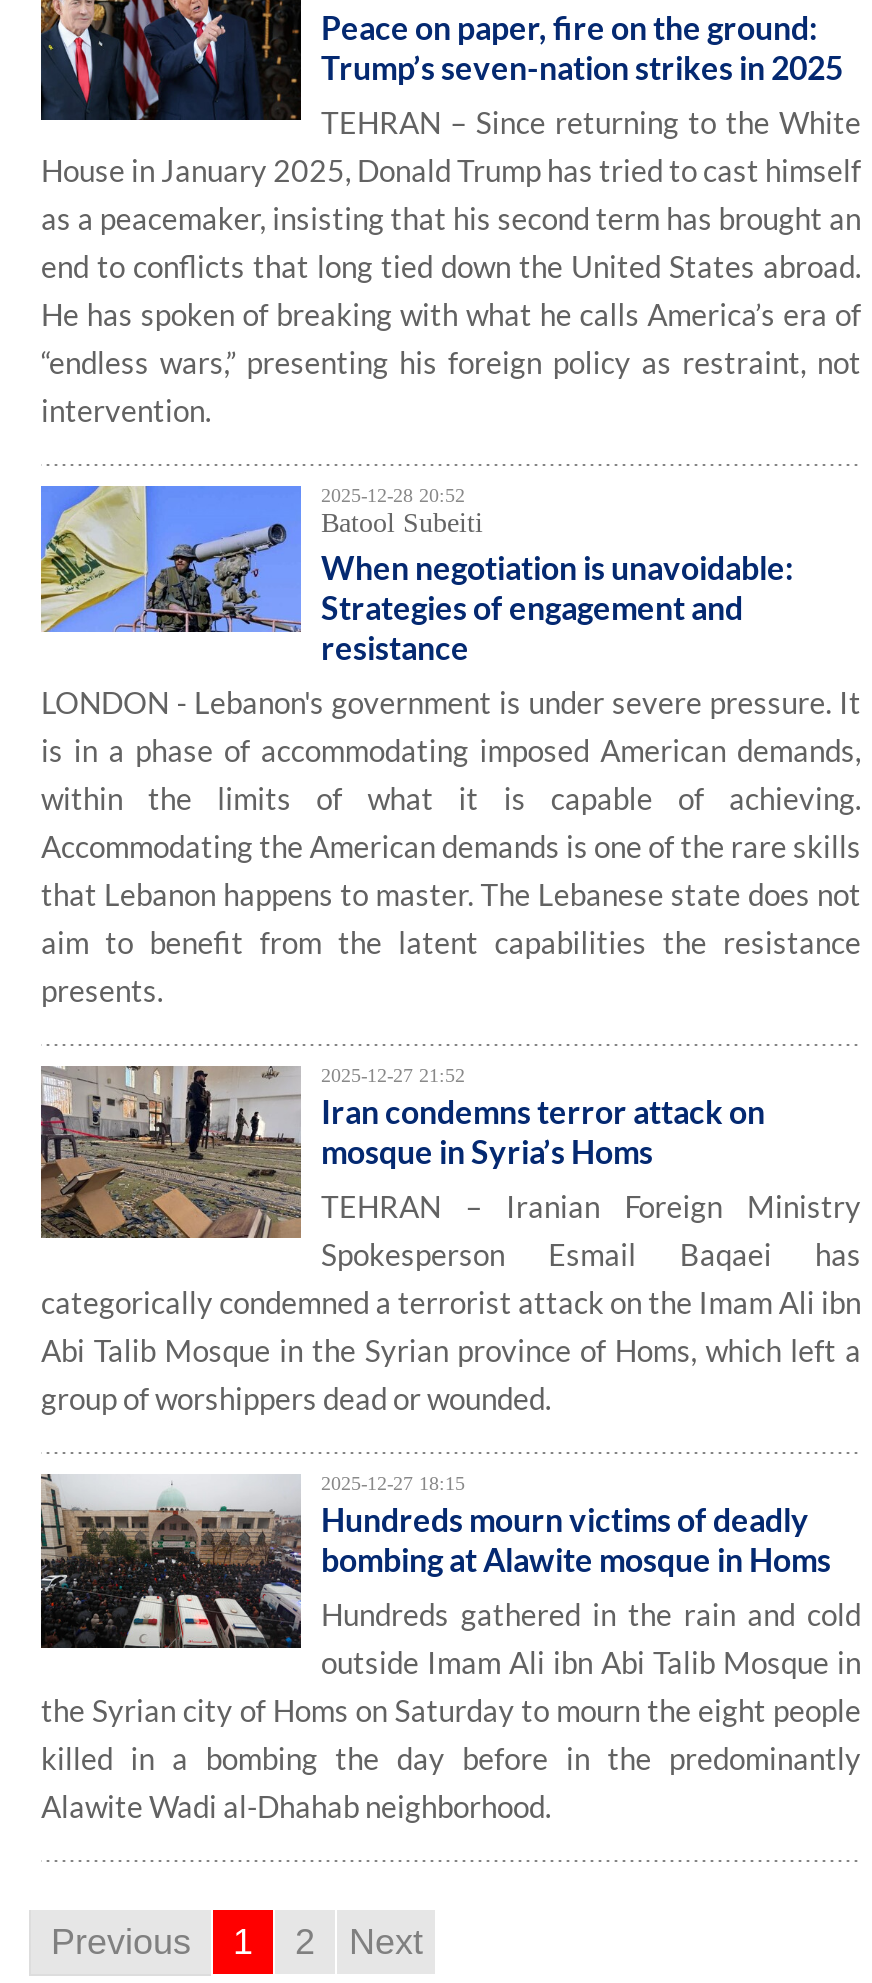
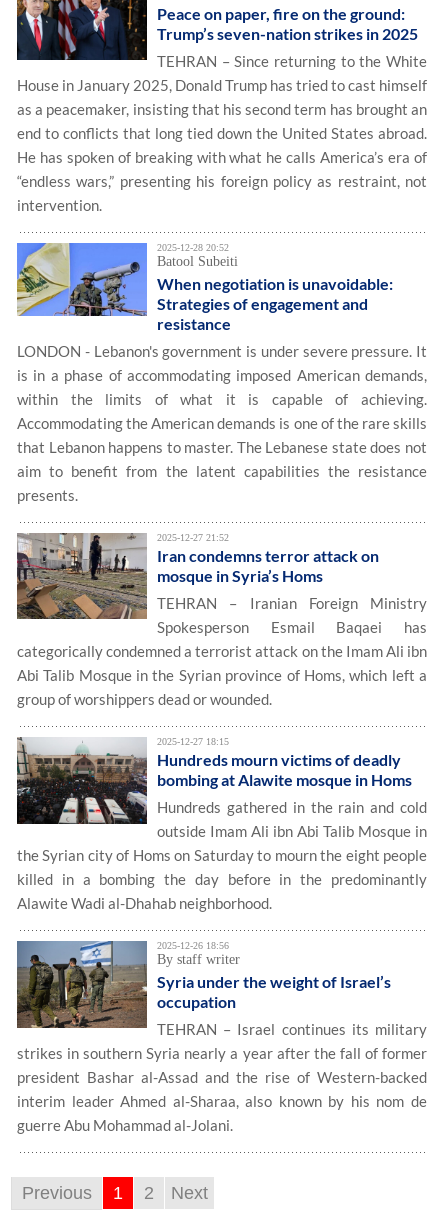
none -> [16,940,427,1134] [image] | 2025-12-26 18:56 | By staff writer | Syria under the weight of Israel’s | occupation | TEHRAN – Israel continues its military | strikes in southern Syria nearly a year after the fall of former | president Bashar al-Assad and the rise of Western-backed | interim leader Ahmed al-Sharaa, also known by his nom de | guerre Abu Mohammad al-Jolani.

